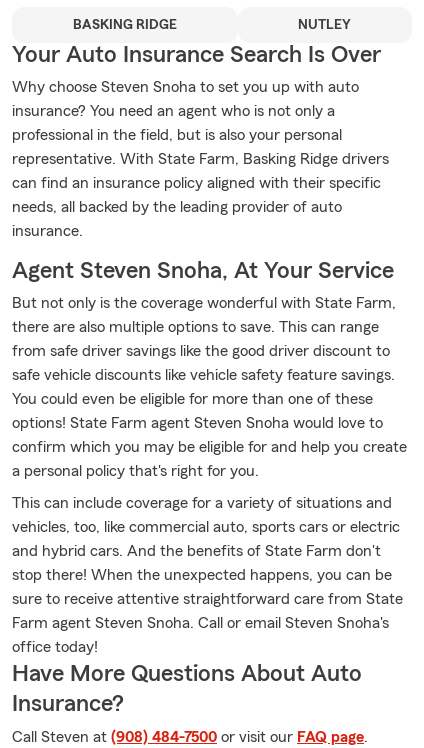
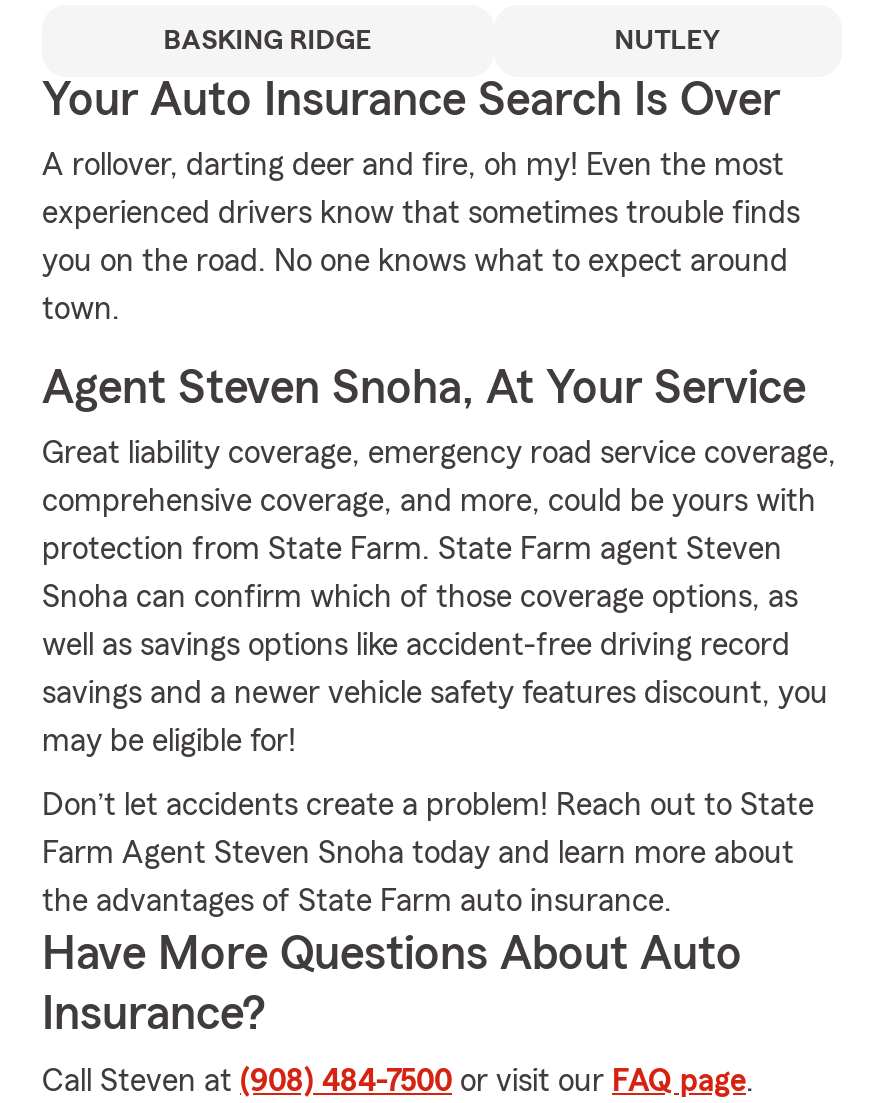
[12,79,389,239] Why choose Steven Snoha to set you up with auto | insurance? You need an agent who is not only a | professional in the field, but is also your personal | representative. With State Farm, Basking Ridge drivers | can find an insurance policy aligned with their specific | needs, all backed by the leading provider of auto | insurance. -> [42,149,800,325] A rollover, darting deer and fire, oh my! Even the most | experienced drivers know that sometimes trouble finds | you on the road. No one knows what to expect around | town.
[12,295,407,655] But not only is the coverage wonderful with State Farm, | there are also multiple options to save. This can range | from safe driver savings like the good driver discount to | safe vehicle discounts like vehicle safety feature savings. | You could even be eligible for more than one of these | options! State Farm agent Steven Snoha would love to | confirm which you may be eligible for and help you create | a personal policy that's right for you. | This can include coverage for a variety of situations and | vehicles, too, like commercial auto, sports cars or electric | and hybrid cars. And the benefits of State Farm don't | stop there! When the unexpected happens, you can be | sure to receive attentive straightforward care from State | Farm agent Steven Snoha. Call or email Steven Snoha's | office today! -> [42,437,836,917] Great liability coverage, emergency road service coverage, | comprehensive coverage, and more, could be yours with | protection from State Farm. State Farm agent Steven | Snoha can confirm which of those coverage options, as | well as savings options like accident-free driving record | savings and a newer vehicle safety features discount, you | may be eligible for! | Don’t let accidents create a problem! Reach out to State | Farm Agent Steven Snoha today and learn more about | the advantages of State Farm auto insurance.

